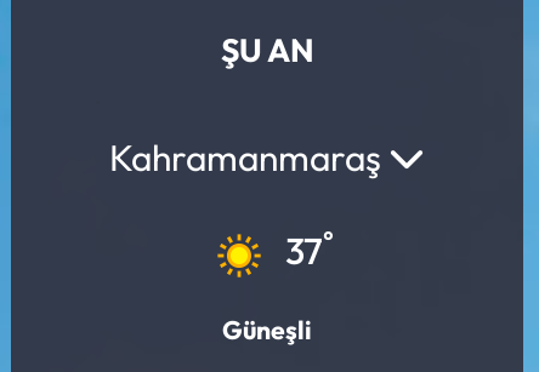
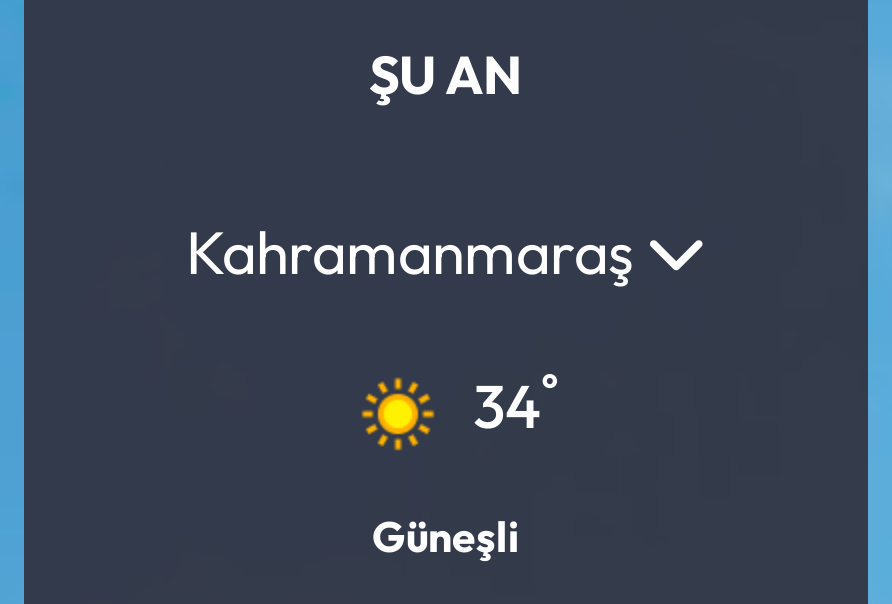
[285,223,334,274] 37° -> [473,360,559,444] 34°

